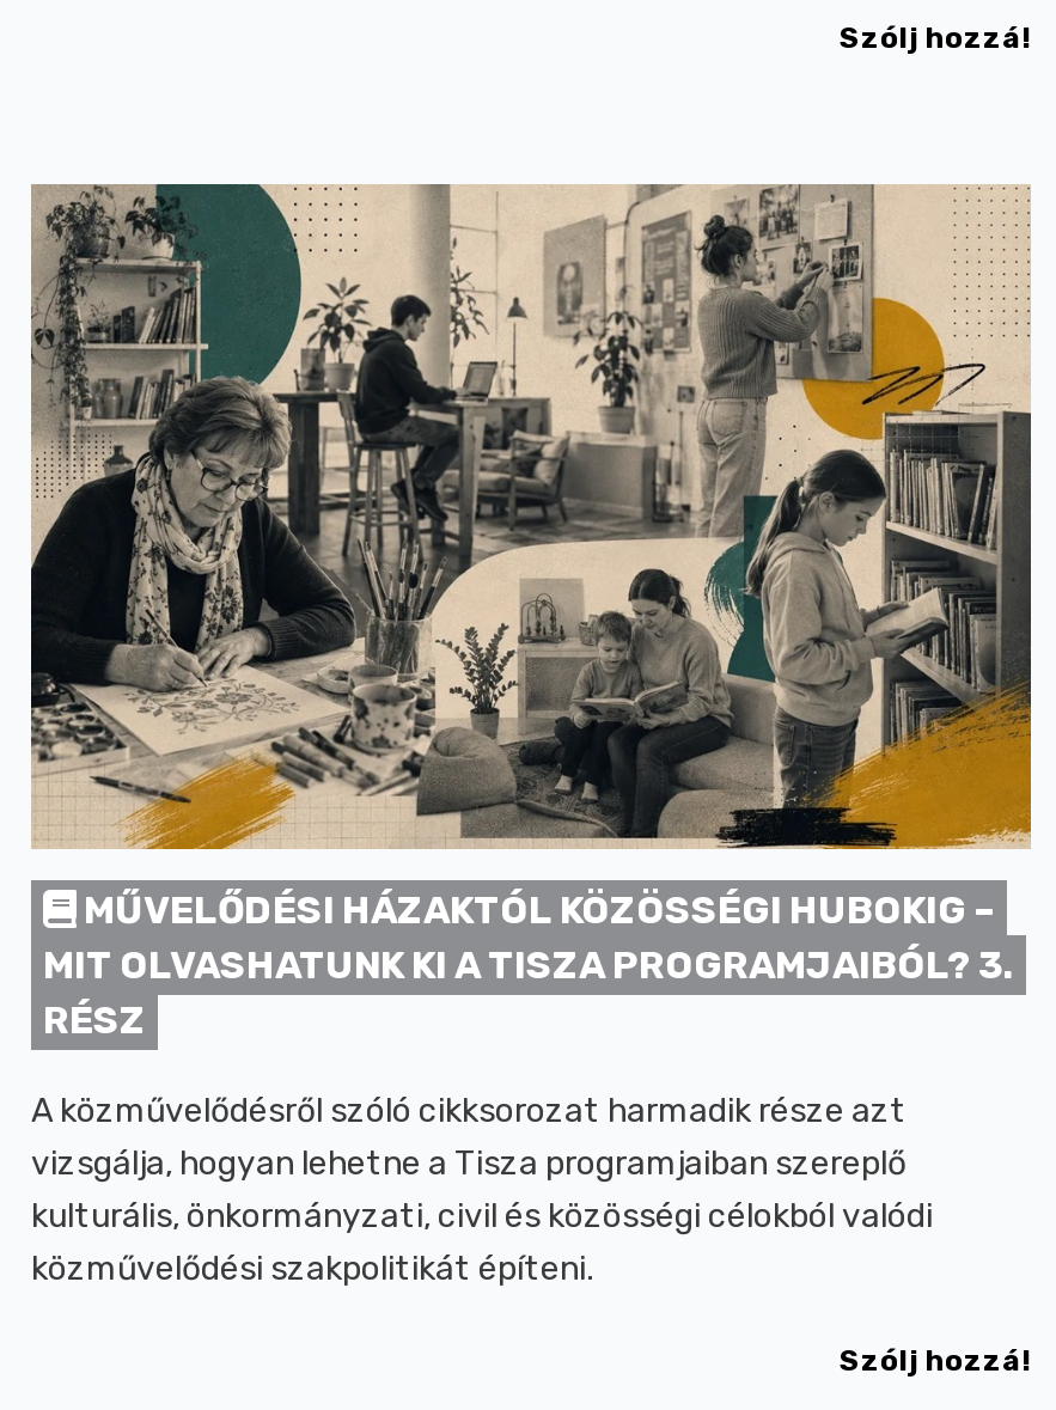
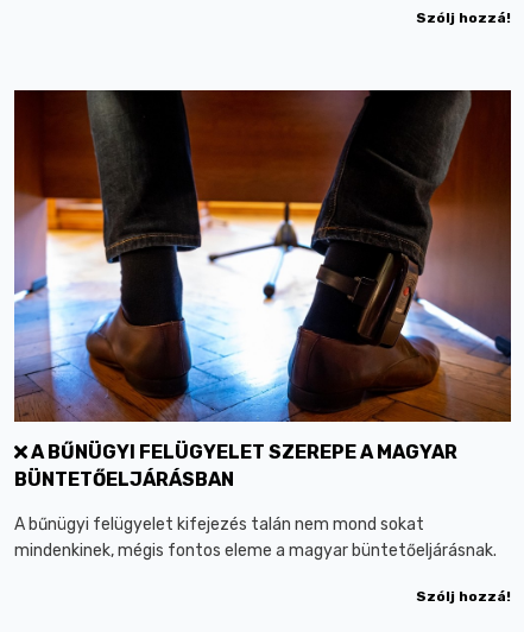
[29,181,1033,850] [image] -> [13,89,512,379] [image]
[43,887,1014,1043] MŰVELŐDÉSI HÁZAKTÓL KÖZÖSSÉGI HUBOKIG – | MIT OLVASHATUNK KI A TISZA PROGRAMJAIBÓL? 3. | RÉSZ -> [14,441,457,491] A BŰNÜGYI FELÜGYELET SZEREPE A MAGYAR | BÜNTETŐELJÁRÁSBAN
[31,1091,933,1289] A közművelődésről szóló cikksorozat harmadik része azt | vizsgálja, hogyan lehetne a Tisza programjaiban szereplő | kulturális, önkormányzati, civil és közösségi célokból valódi | közművelődési szakpolitikát építeni. -> [14,514,497,561] A bűnügyi felügyelet kifejezés talán nem mond sokat | mindenkinek, mégis fontos eleme a magyar büntetőeljárásnak.

